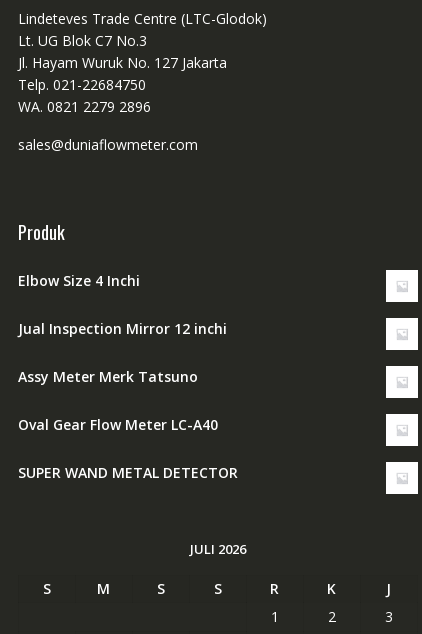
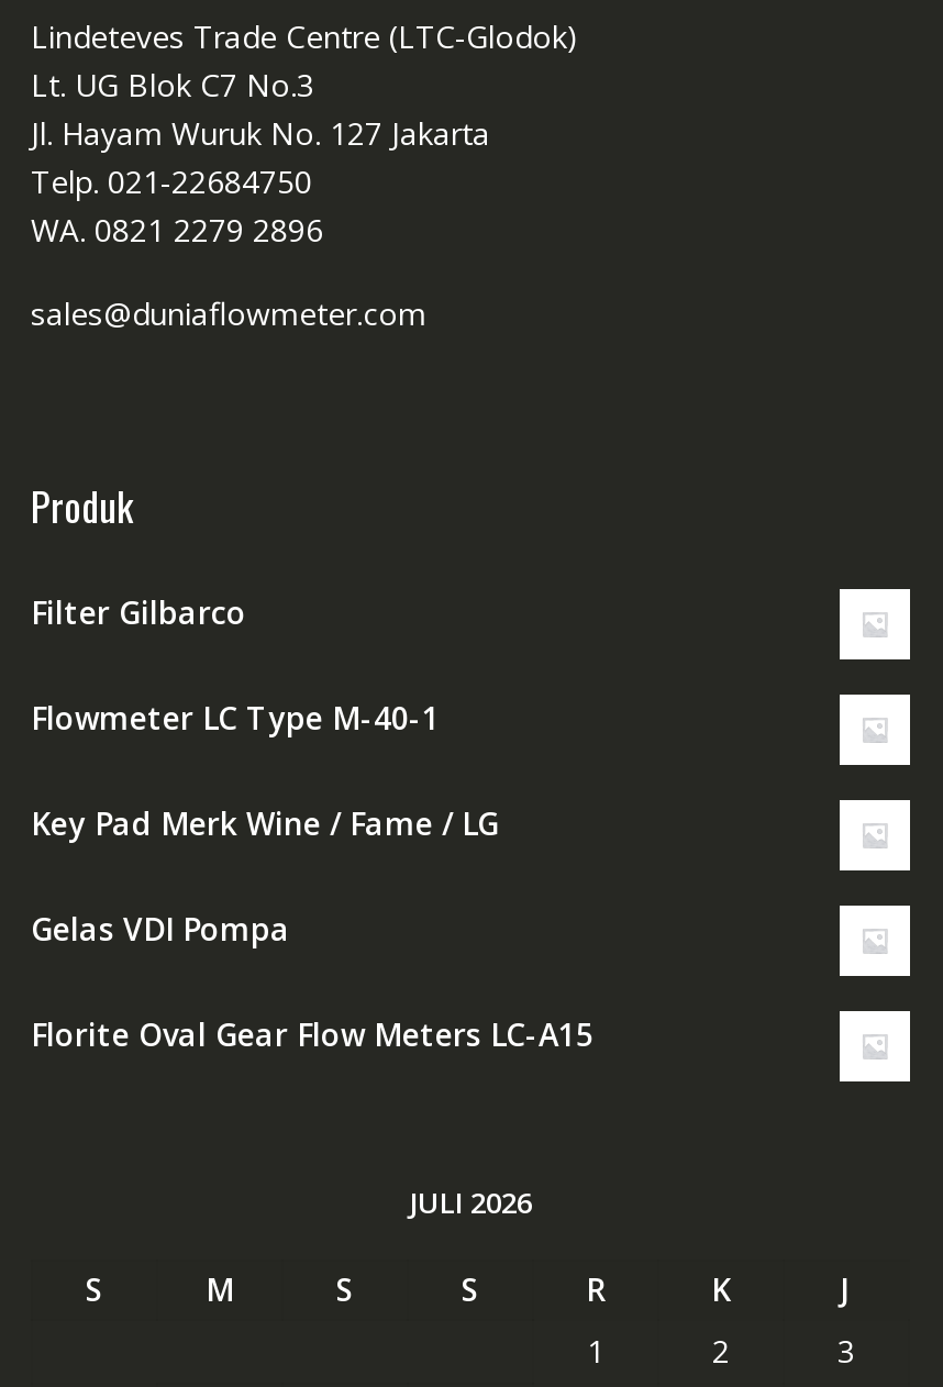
[18,271,140,290] Elbow Size 4 Inchi -> [31,592,246,634] Filter Gilbarco
[18,319,227,338] Jual Inspection Mirror 12 inchi -> [31,697,440,739] Flowmeter LC Type M-40-1
[18,367,198,386] Assy Meter Merk Tatsuno -> [31,803,499,845] Key Pad Merk Wine / Fame / LG
[18,415,218,434] Oval Gear Flow Meter LC-A40 -> [31,908,290,950] Gelas VDI Pompa
[18,463,238,482] SUPER WAND METAL DETECTOR -> [31,1014,593,1056] Florite Oval Gear Flow Meters LC-A15

